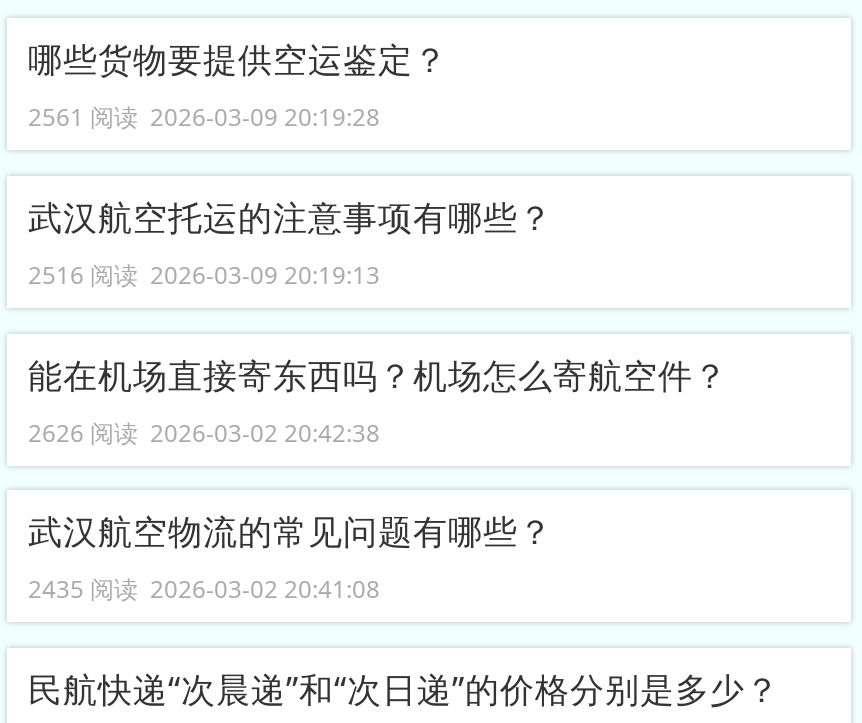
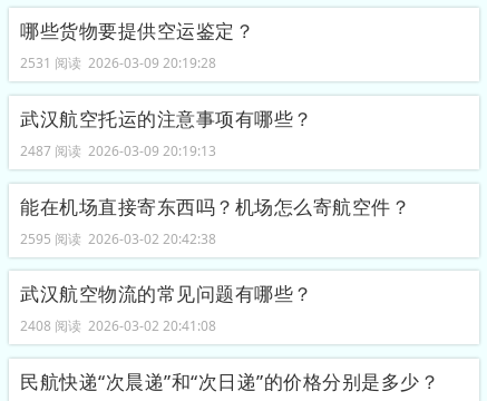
[28,101,380,135] 2561 阅读 2026-03-09 20:19:28 -> [21,54,217,73] 2531 阅读 2026-03-09 20:19:28
[28,258,380,292] 2516 阅读 2026-03-09 20:19:13 -> [21,141,217,160] 2487 阅读 2026-03-09 20:19:13
[28,415,380,449] 2626 阅读 2026-03-02 20:42:38 -> [21,229,217,248] 2595 阅读 2026-03-02 20:42:38
[28,572,380,606] 2435 阅读 2026-03-02 20:41:08 -> [21,317,217,336] 2408 阅读 2026-03-02 20:41:08

